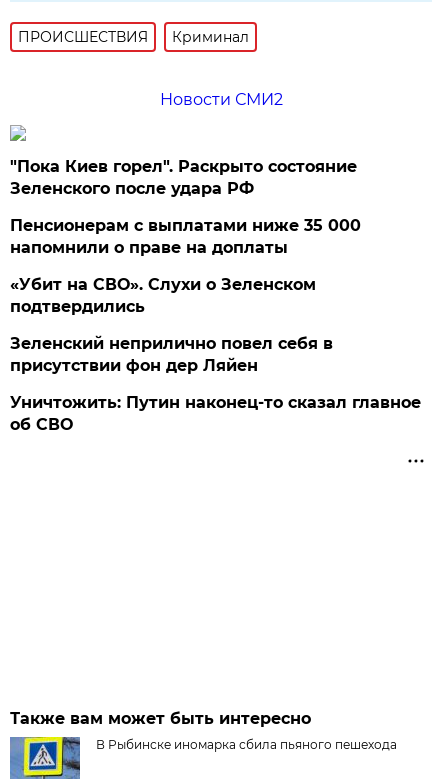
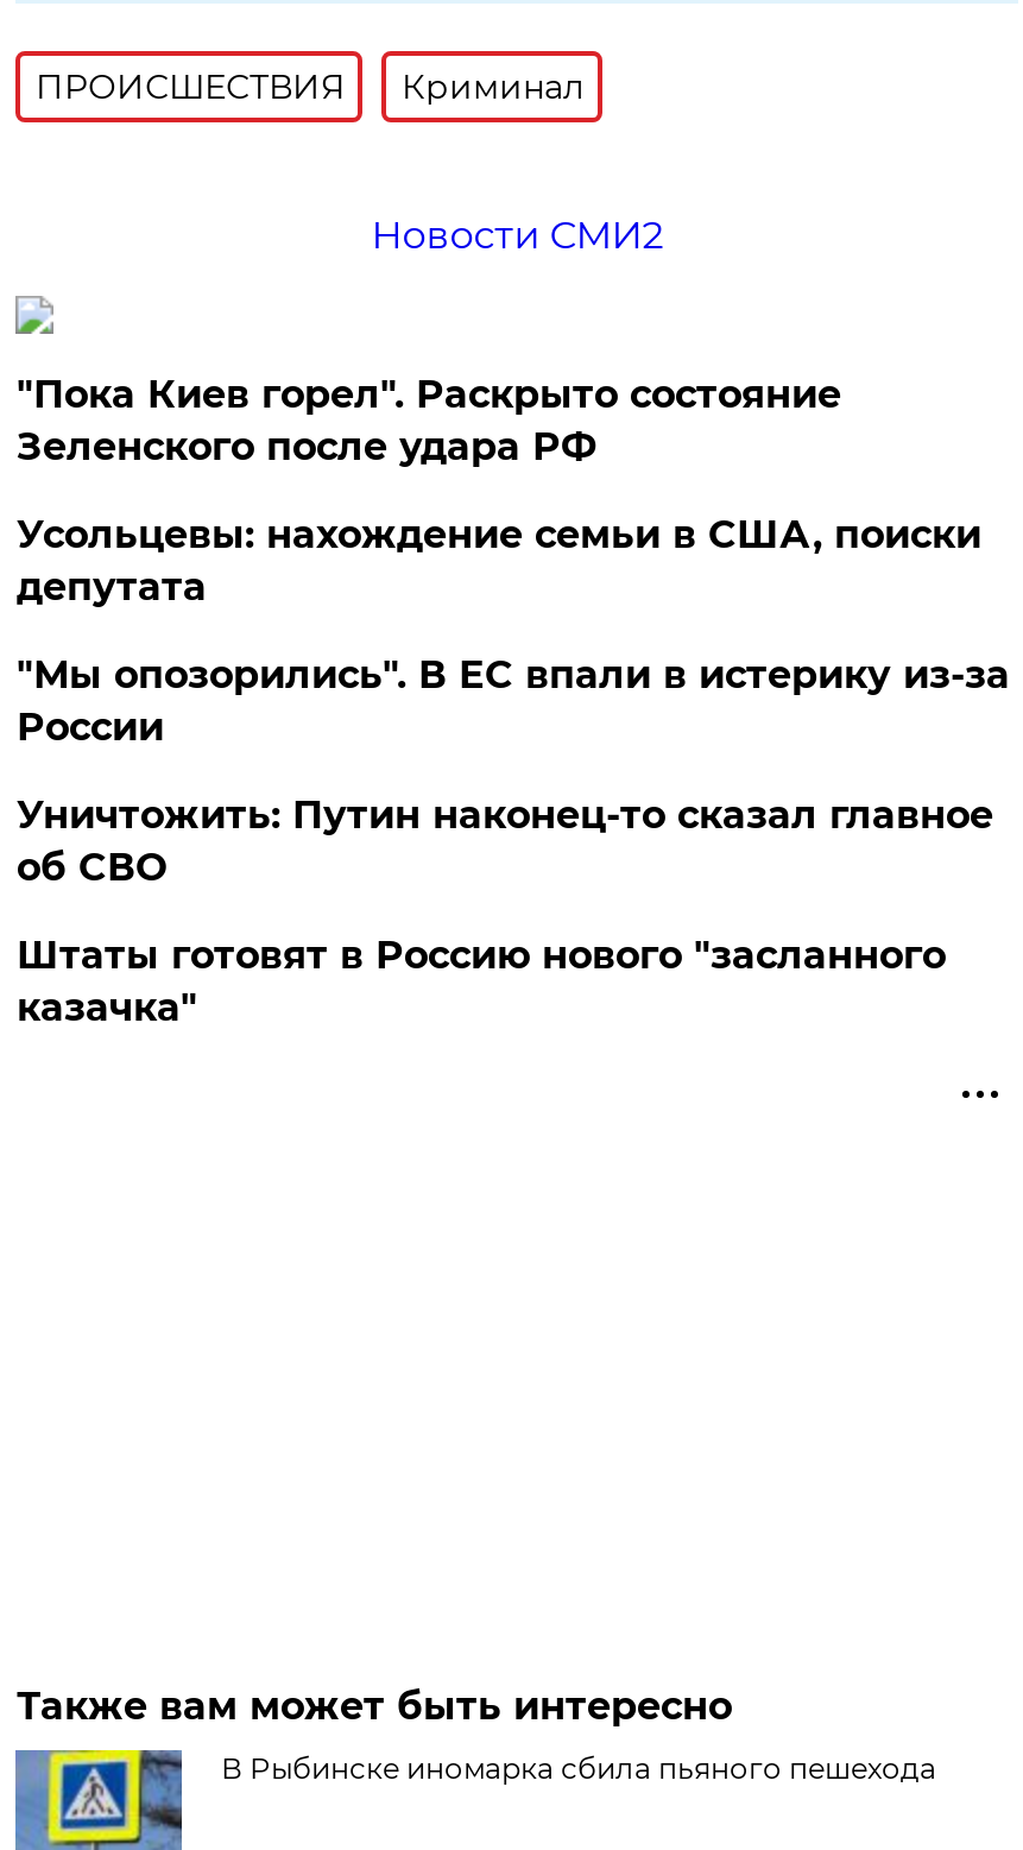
[10,216,361,375] Пенсионерам с выплатами ниже 35 000 | напомнили о праве на доплаты | «Убит на СВО». Слухи о Зеленском | подтвердились | Зеленский неприлично повел cебя в | присутствии фон дер Ляйен -> [16,512,1010,750] Усольцевы: нахождение семьи в США, поиски | депутата | "Мы опозорились". В ЕС впали в истерику из-за | России
moved [10,393,421,434] -> [16,793,993,890]: Уничтожить: Путин наконец-то сказал главное | об СВО
none -> [16,933,946,1030] Штаты готовят в Россию нового "засланного | казачка"

